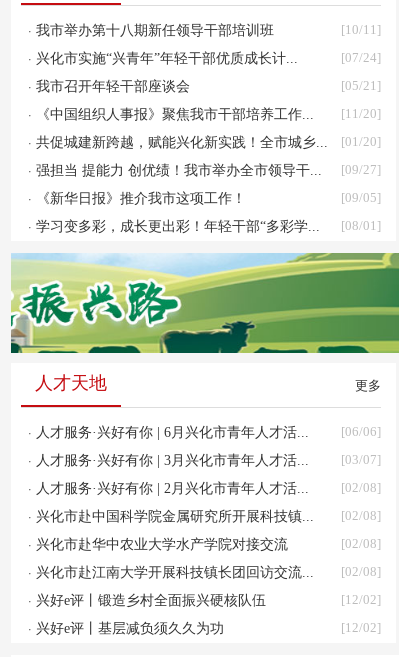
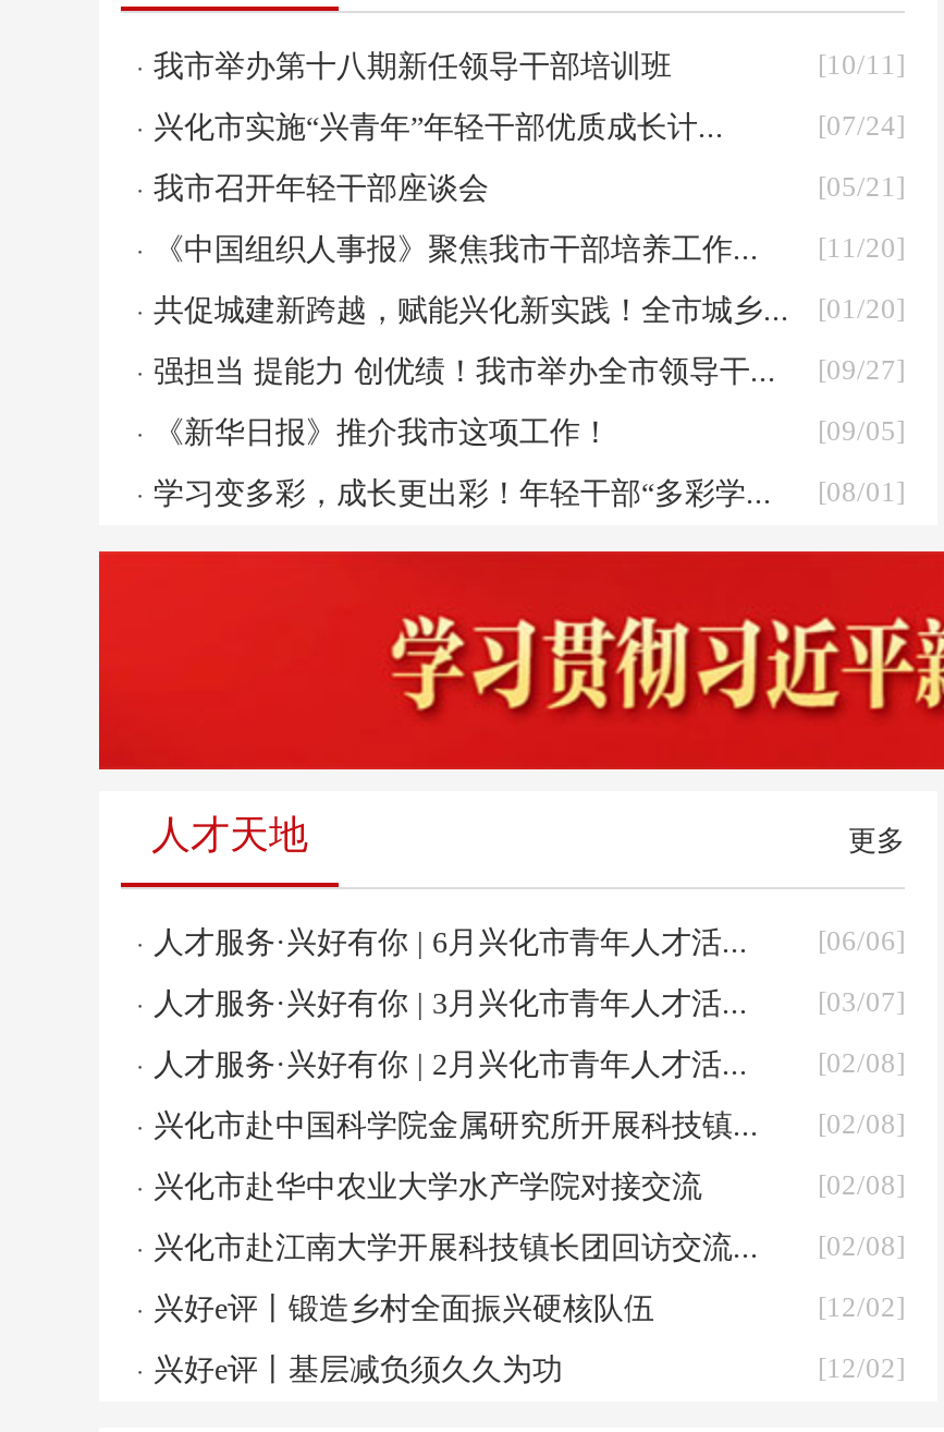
[10,252,396,354] [image] -> [97,549,937,772] [image]

